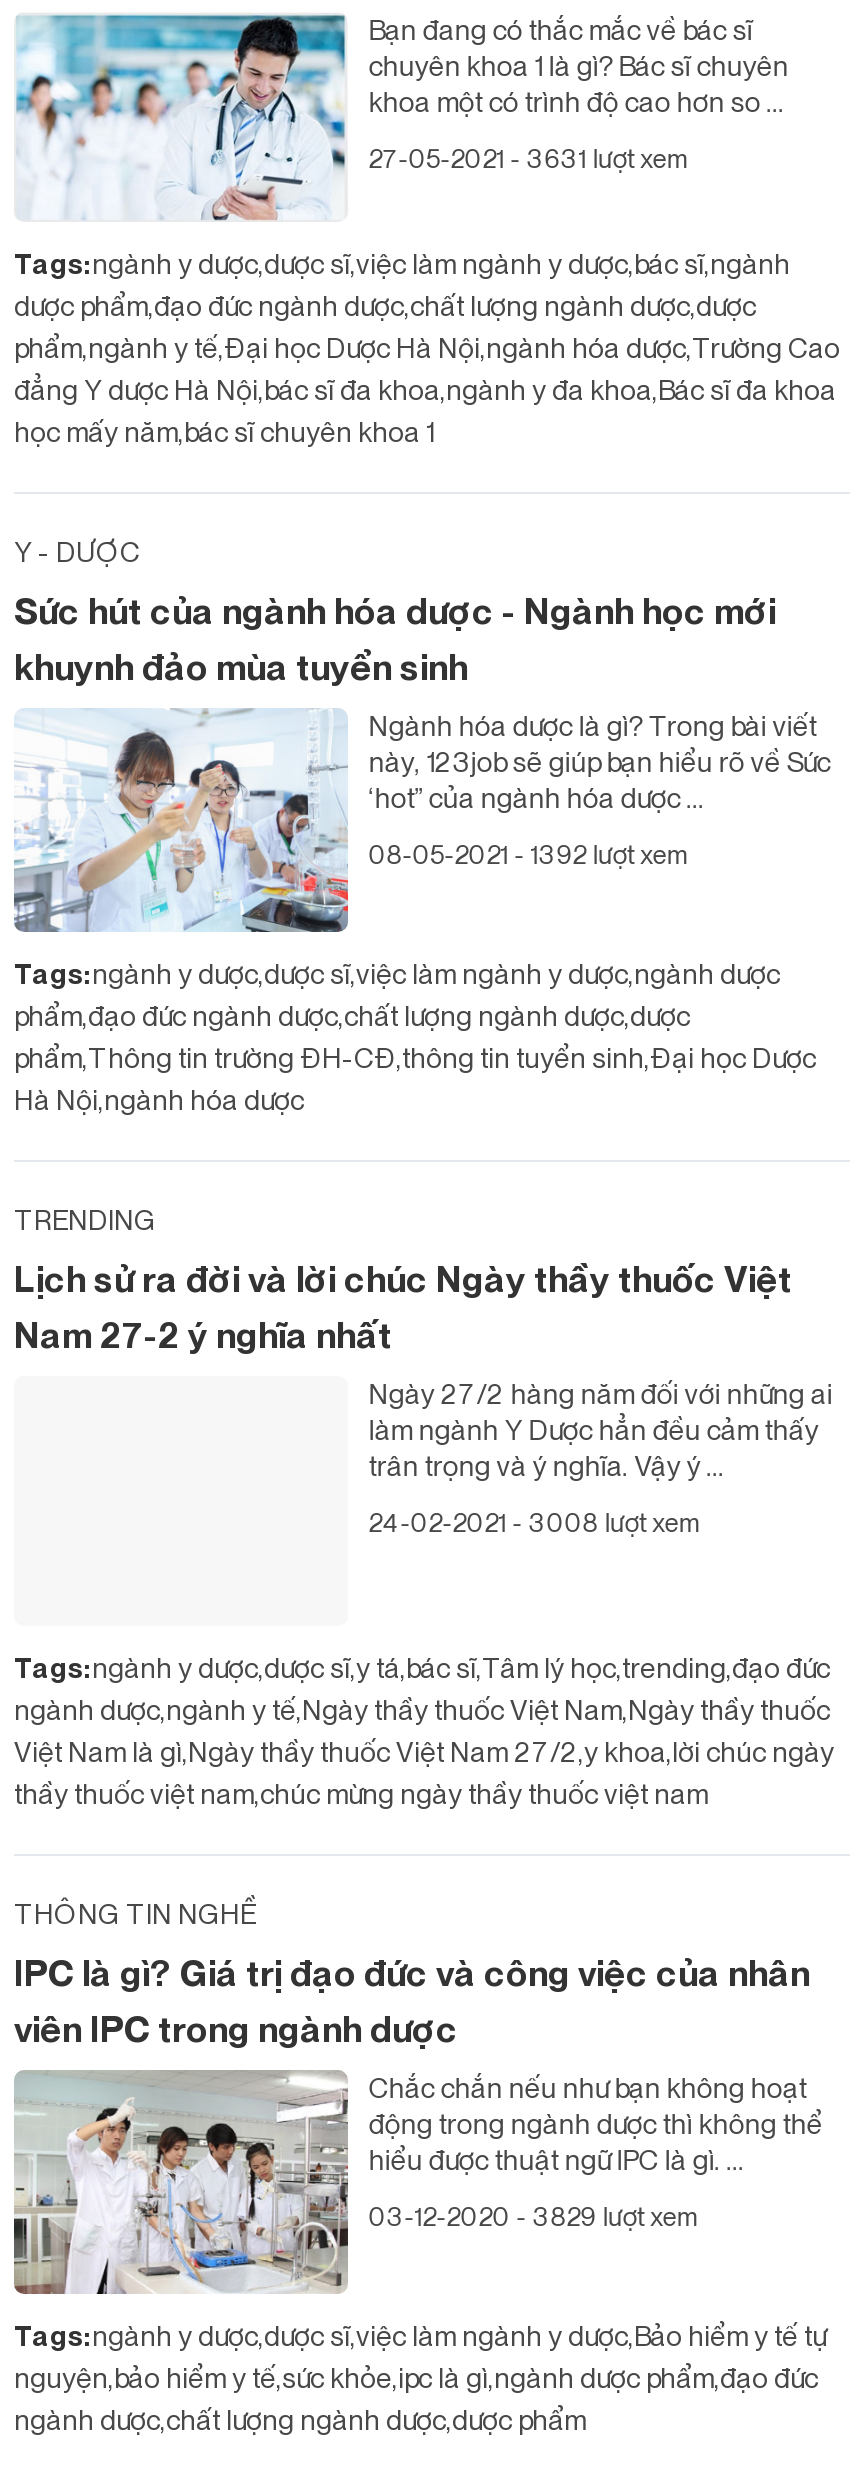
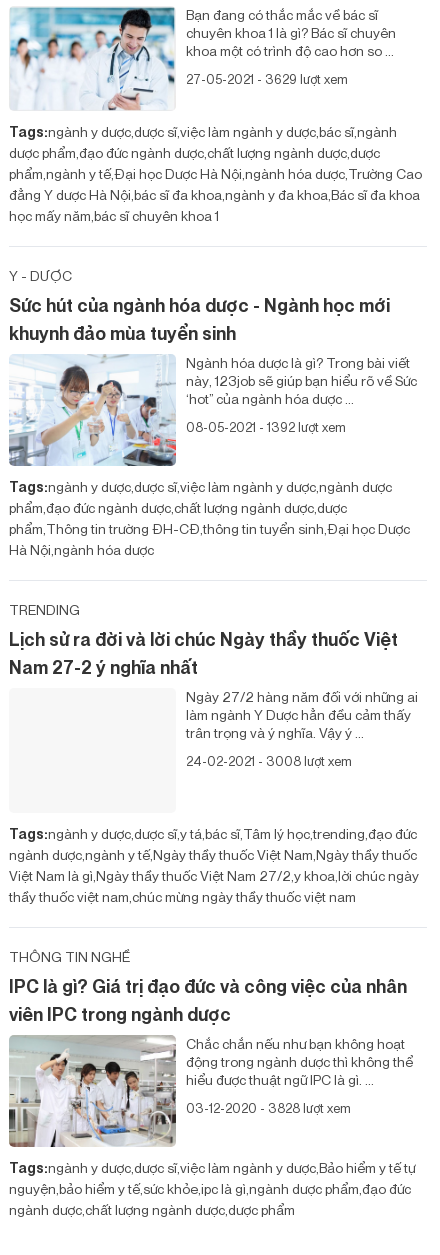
[368,140,688,178] 27-05-2021 - 3631 lượt xem -> [186,70,348,89] 27-05-2021 - 3629 lượt xem
[368,2199,698,2237] 03-12-2020 - 3829 lượt xem -> [186,1099,351,1118] 03-12-2020 - 3828 lượt xem

